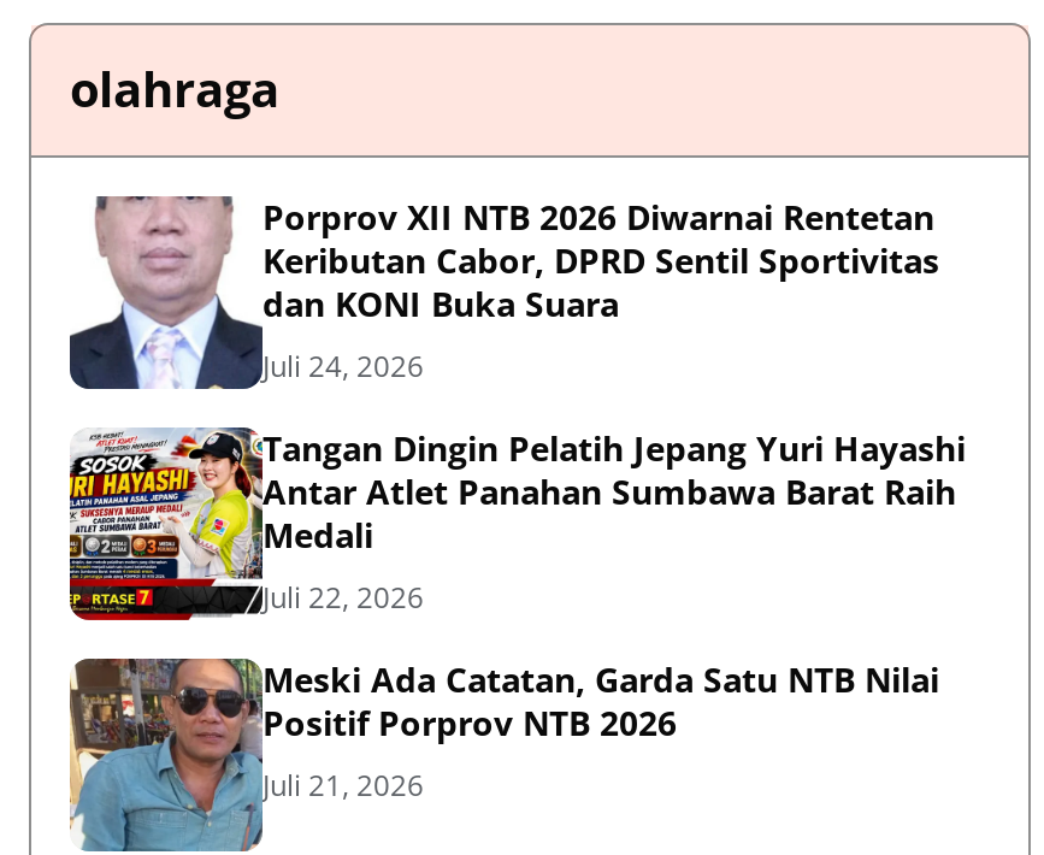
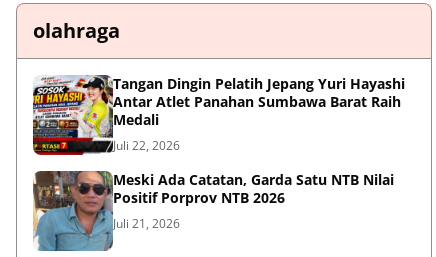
[70,194,939,389] [image] | Porprov XII NTB 2026 Diwarnai Rentetan | Keributan Cabor, DPRD Sentil Sportivitas | dan KONI Buka Suara | Juli 24, 2026 -> none

